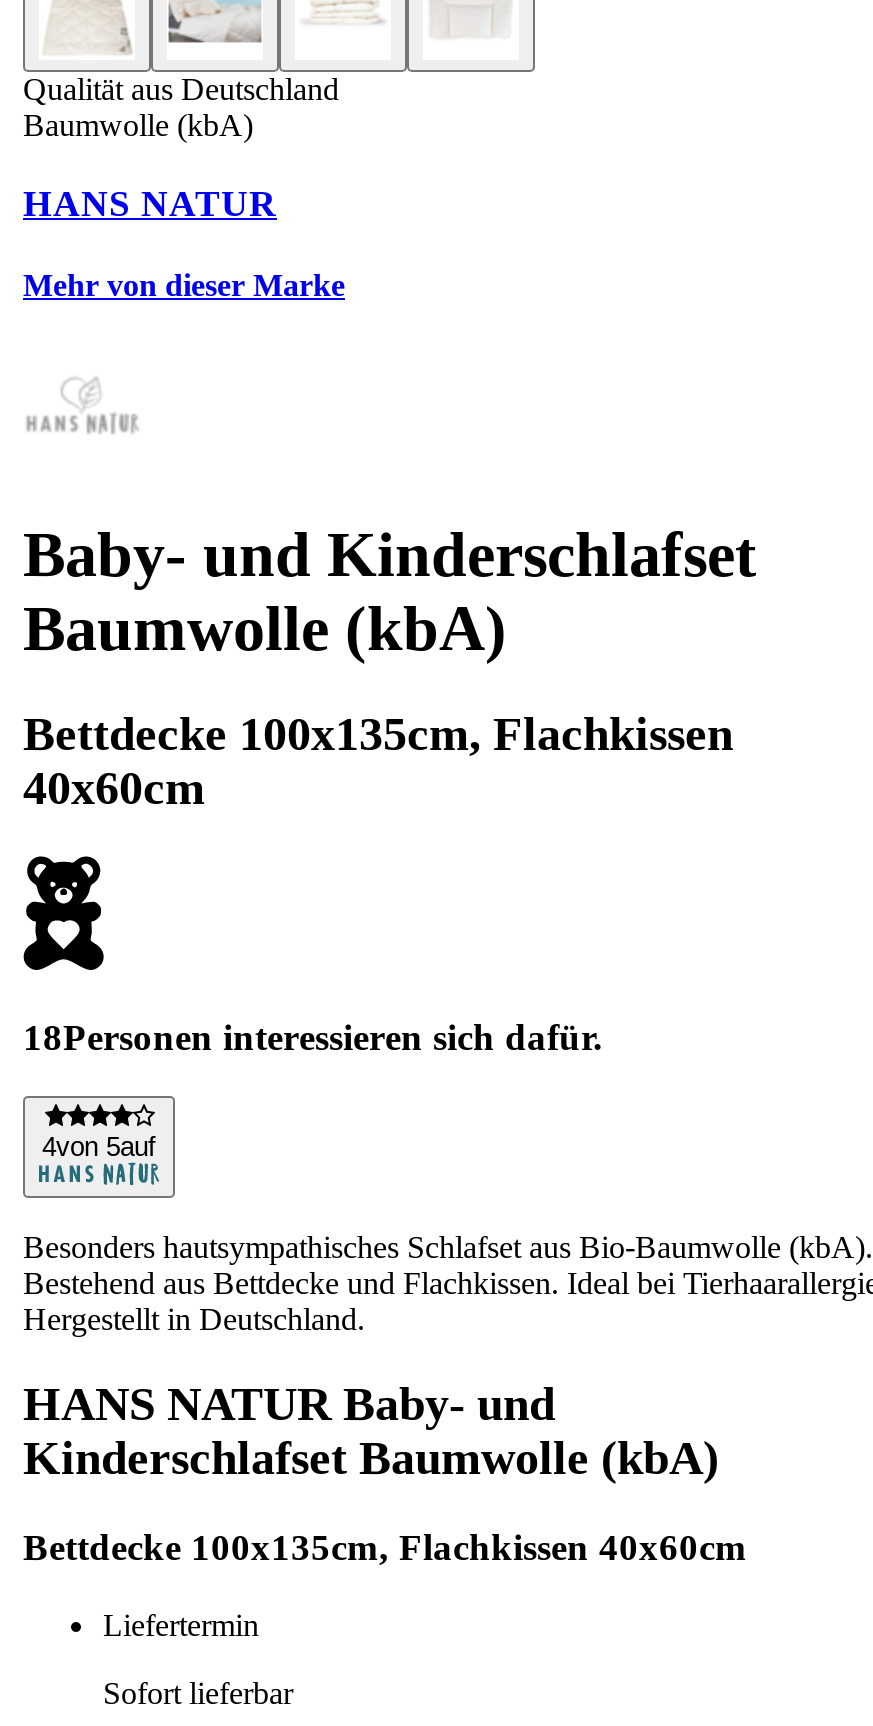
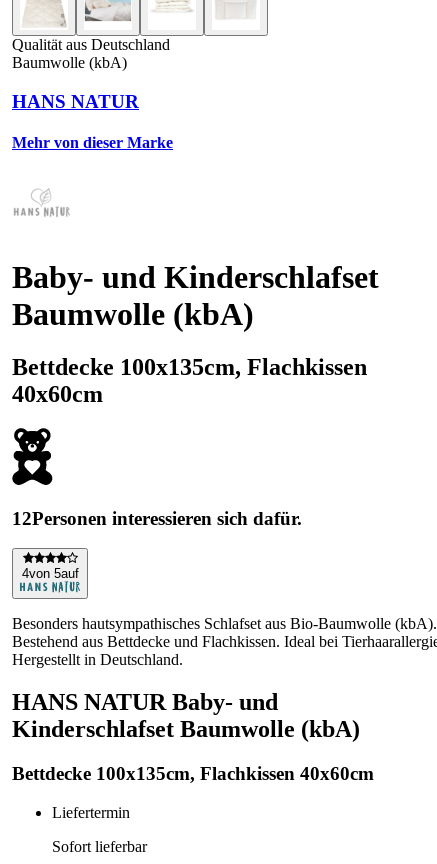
[23,1016,603,1058] 18Personen interessieren sich dafür. -> [12,508,302,529] 12Personen interessieren sich dafür.

